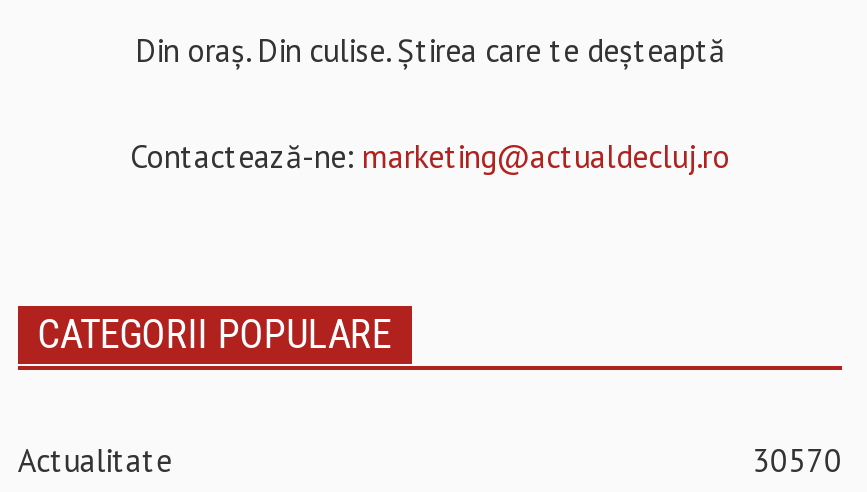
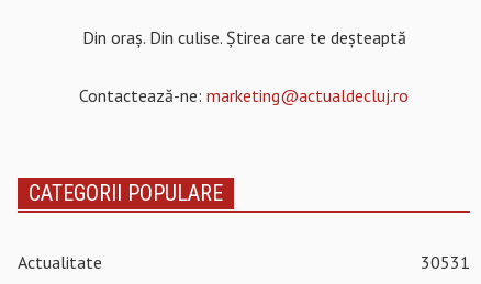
[752,440,842,480] 30570 -> [421,251,470,273] 30531

